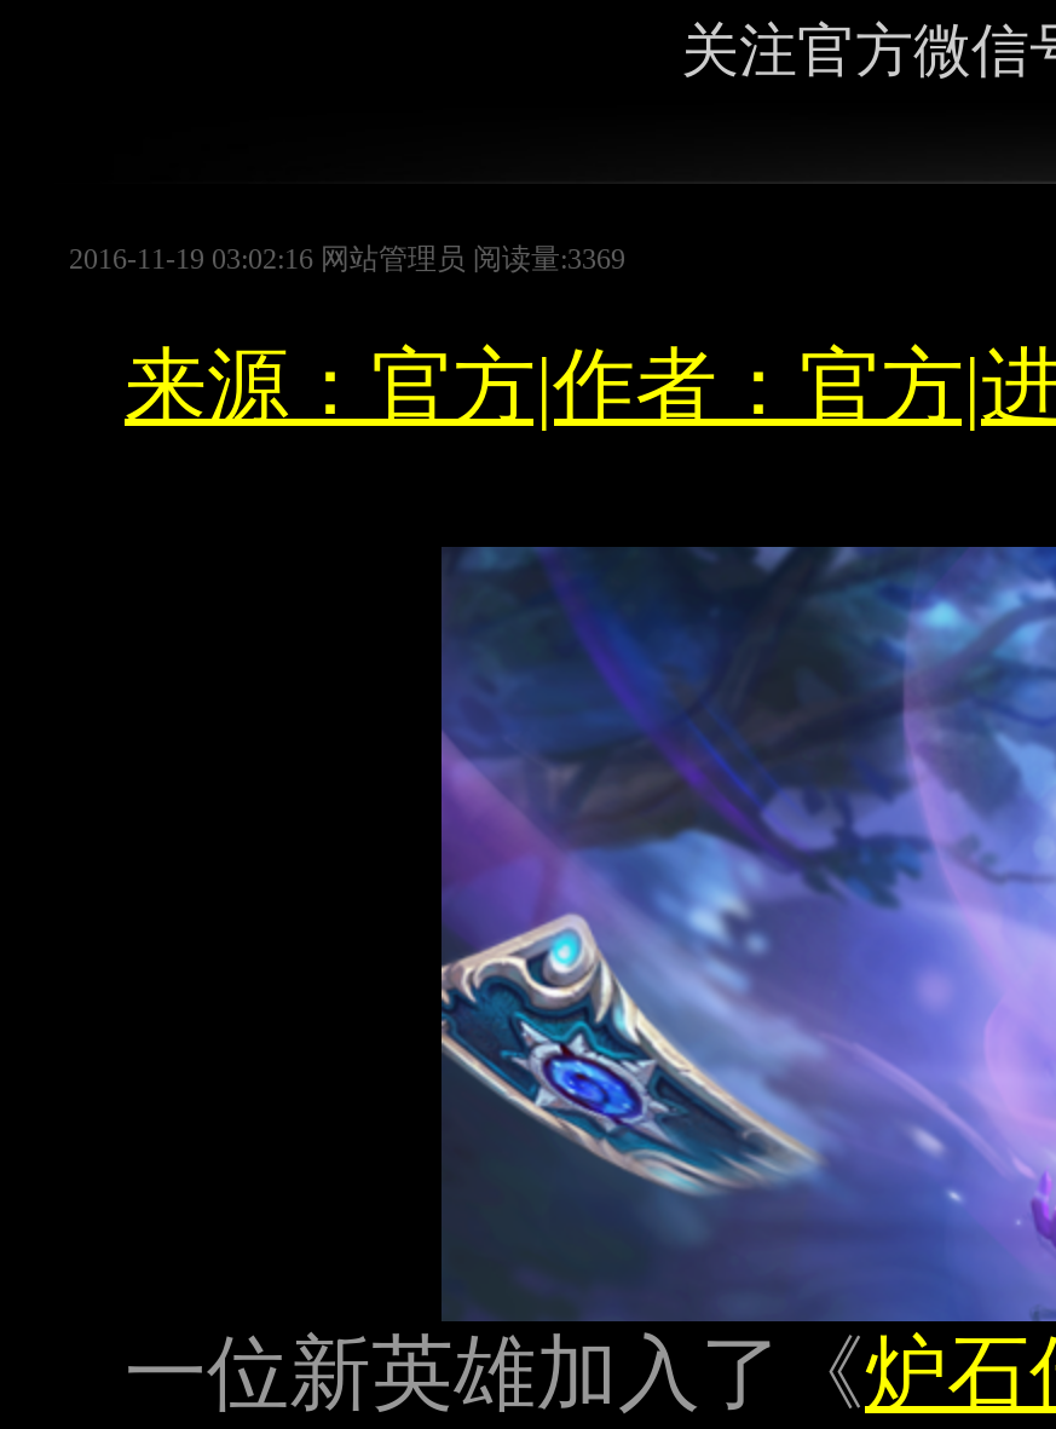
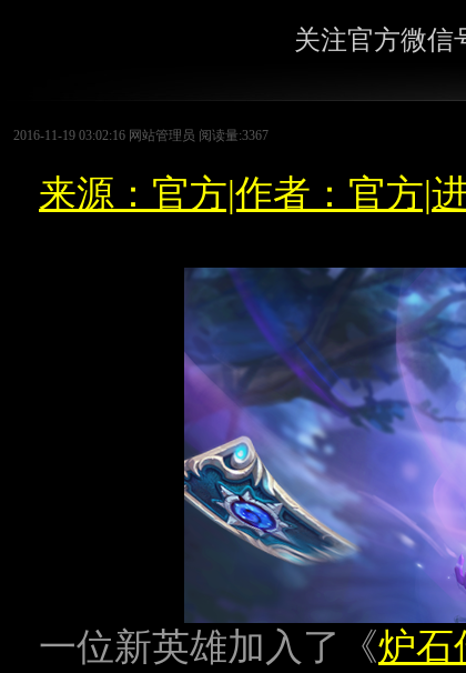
[69,242,625,276] 2016-11-19 03:02:16 网站管理员 阅读量:3369 -> [13,128,269,143] 2016-11-19 03:02:16 网站管理员 阅读量:3367

